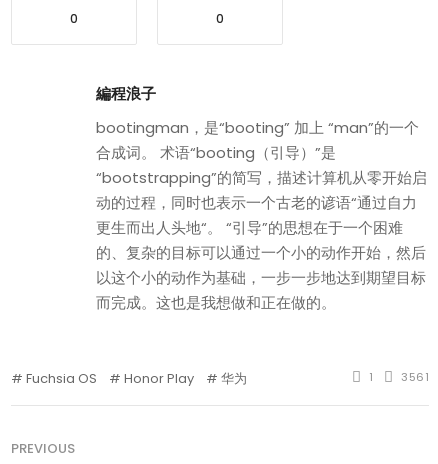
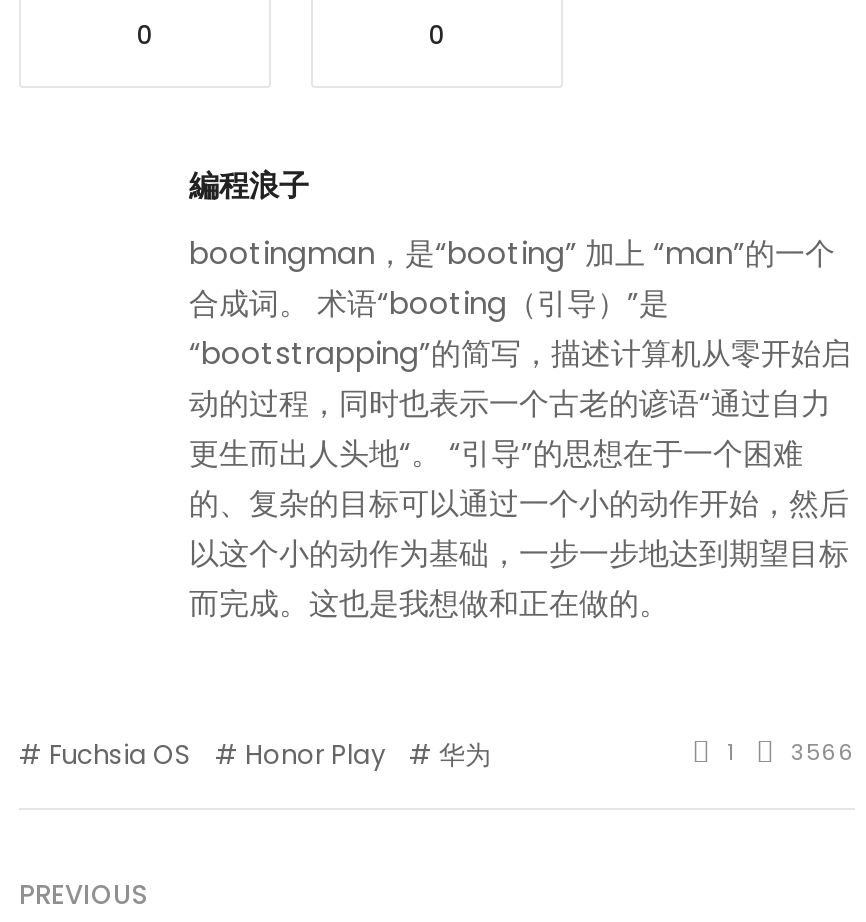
[369,369,429,385] 1 3561 -> [727,736,855,768] 1 3566

